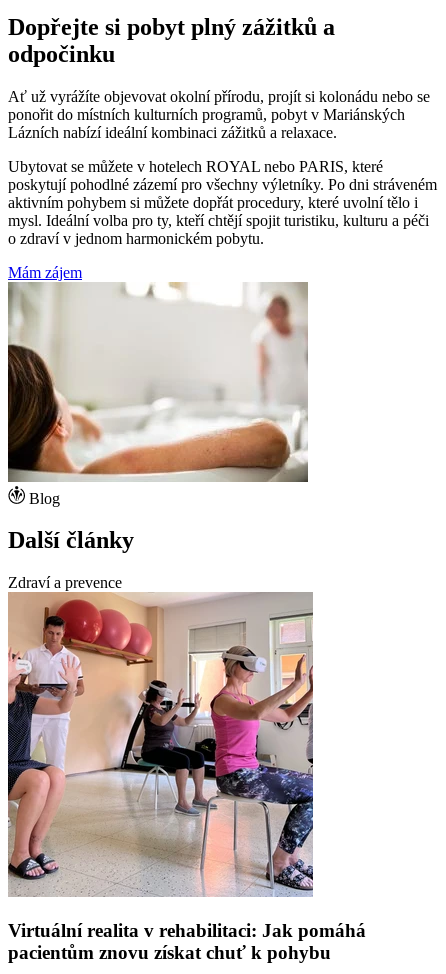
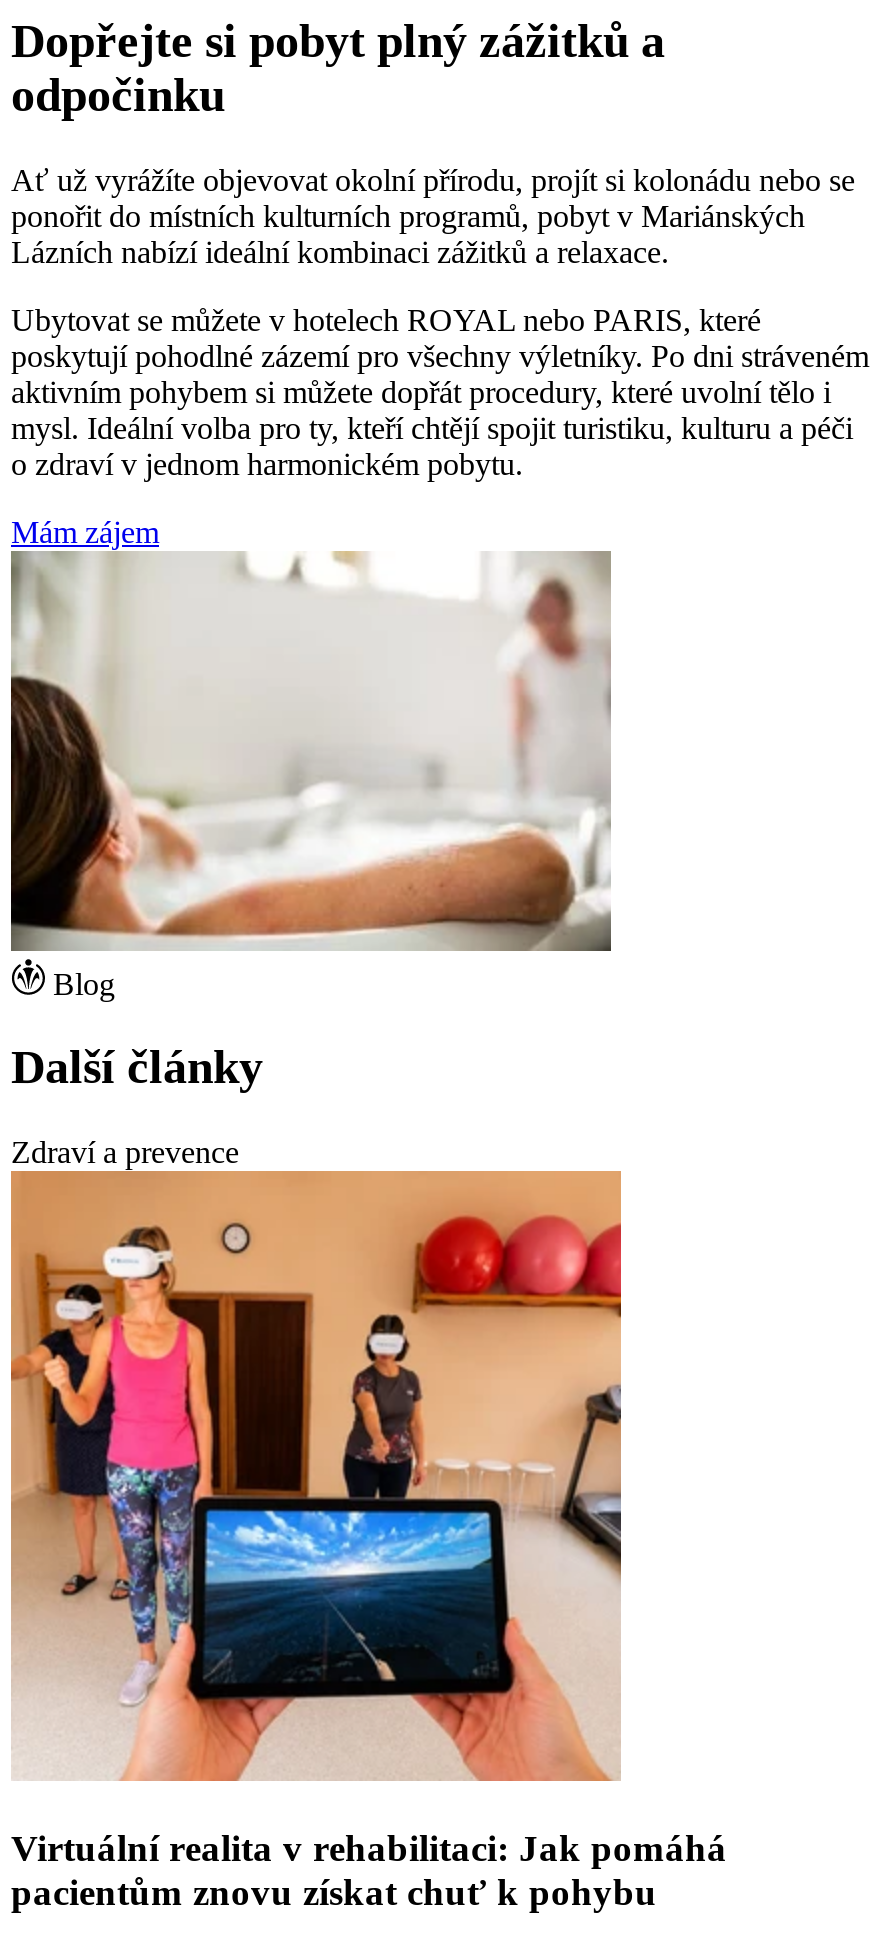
[7,592,314,897] [image] -> [9,1171,623,1783] [image]

